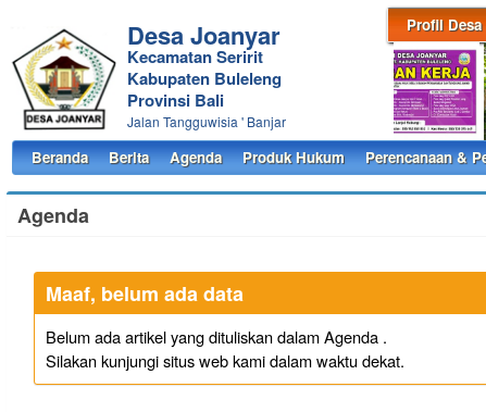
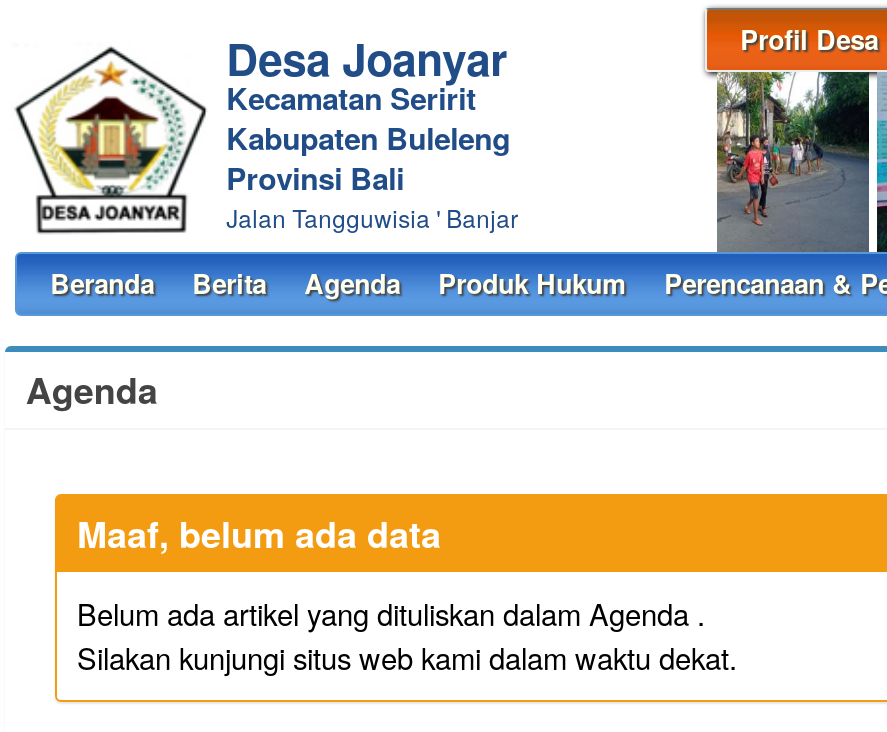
[392,41,483,141] [image] -> [715,70,881,254] [image]

